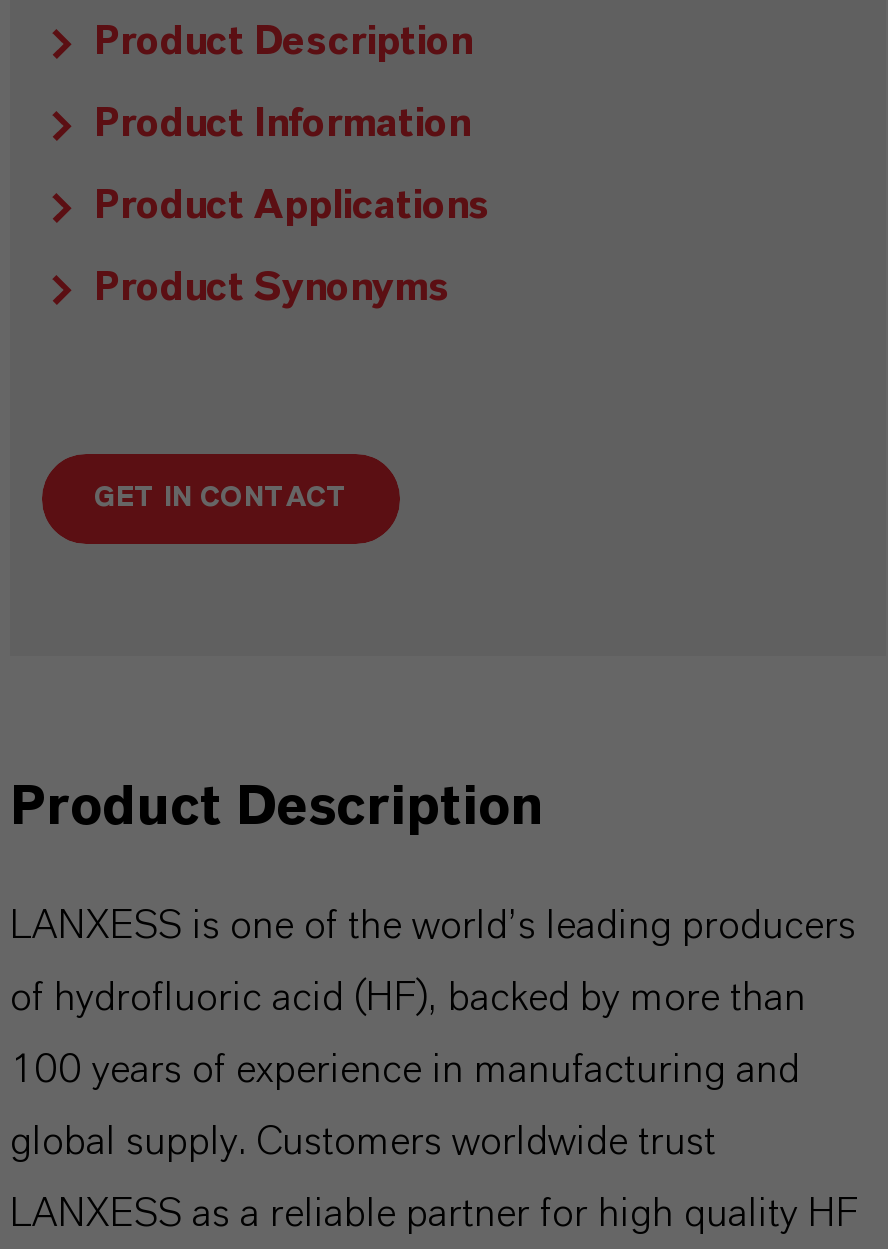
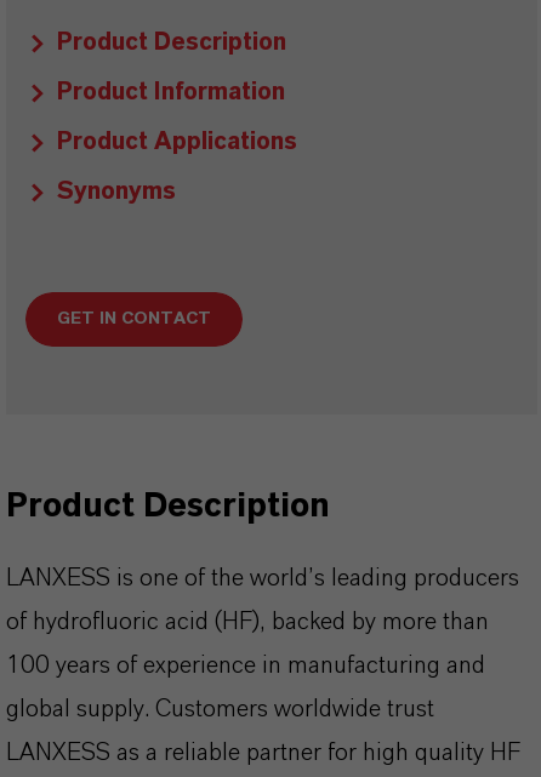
[94,268,450,308] Product Synonyms -> [57,179,176,204] Synonyms

